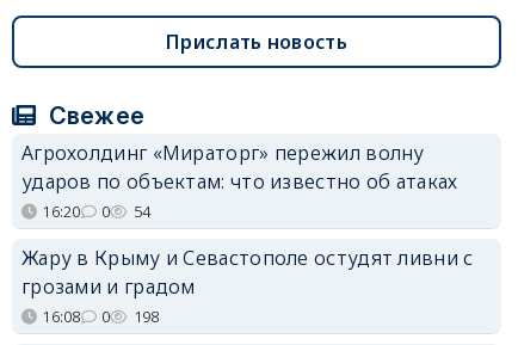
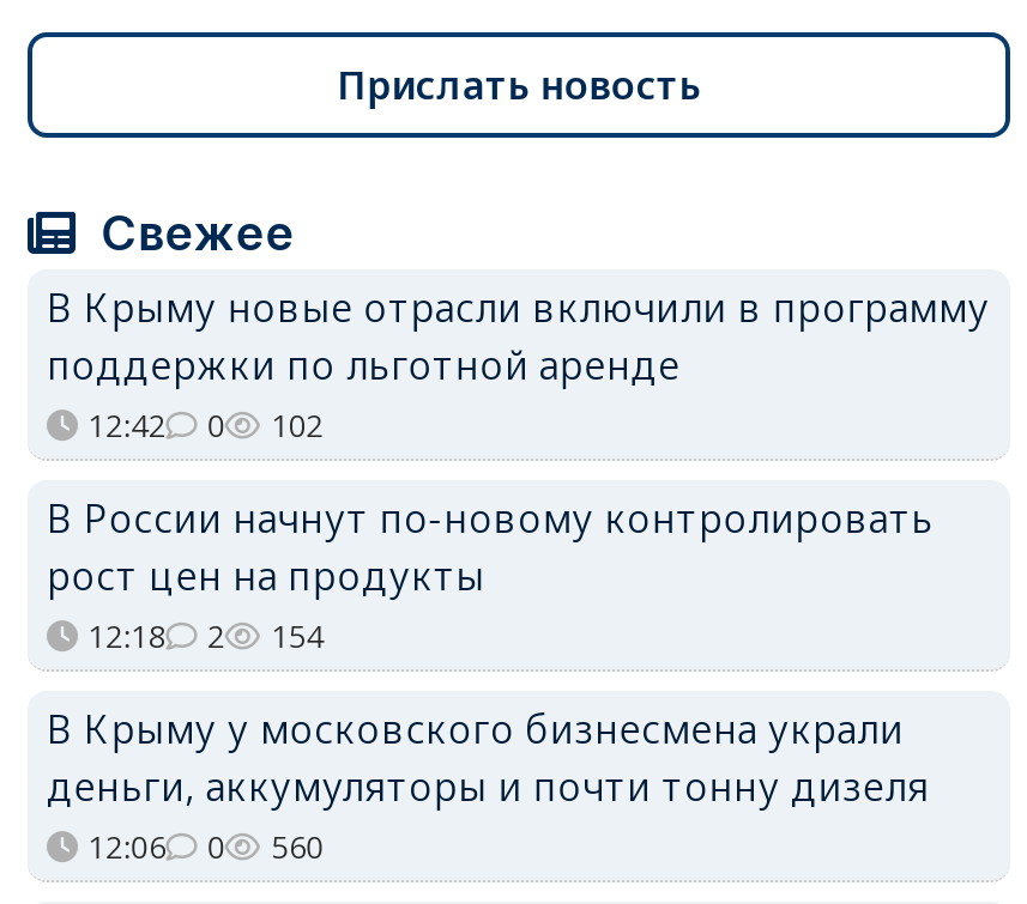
[21,140,458,222] Агрохолдинг «Мираторг» пережил волну | ударов по объектам: что известно об атаках | 16:20 -> [47,281,990,446] В Крыму новые отрасли включили в программу | поддержки по льготной аренде | 12:42
[21,200,473,327] 54 | Жару в Крыму и Севастополе остудят ливни с | грозами и градом | 16:08 -> [47,403,934,868] 102 | В России начнут по-новому контролировать | рост цен на продукты | 12:18 | 2 | 154 | В Крыму у московского бизнесмена украли | деньги, аккумуляторы и почти тонну дизеля | 12:06
[133,305,159,327] 198 -> [271,825,324,868] 560

